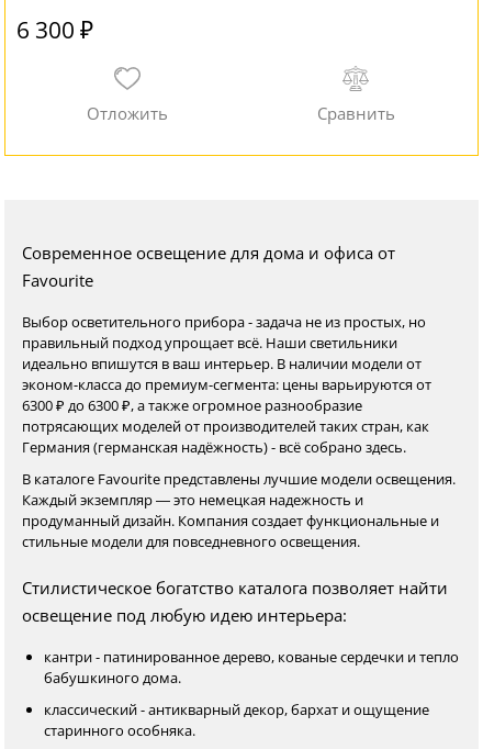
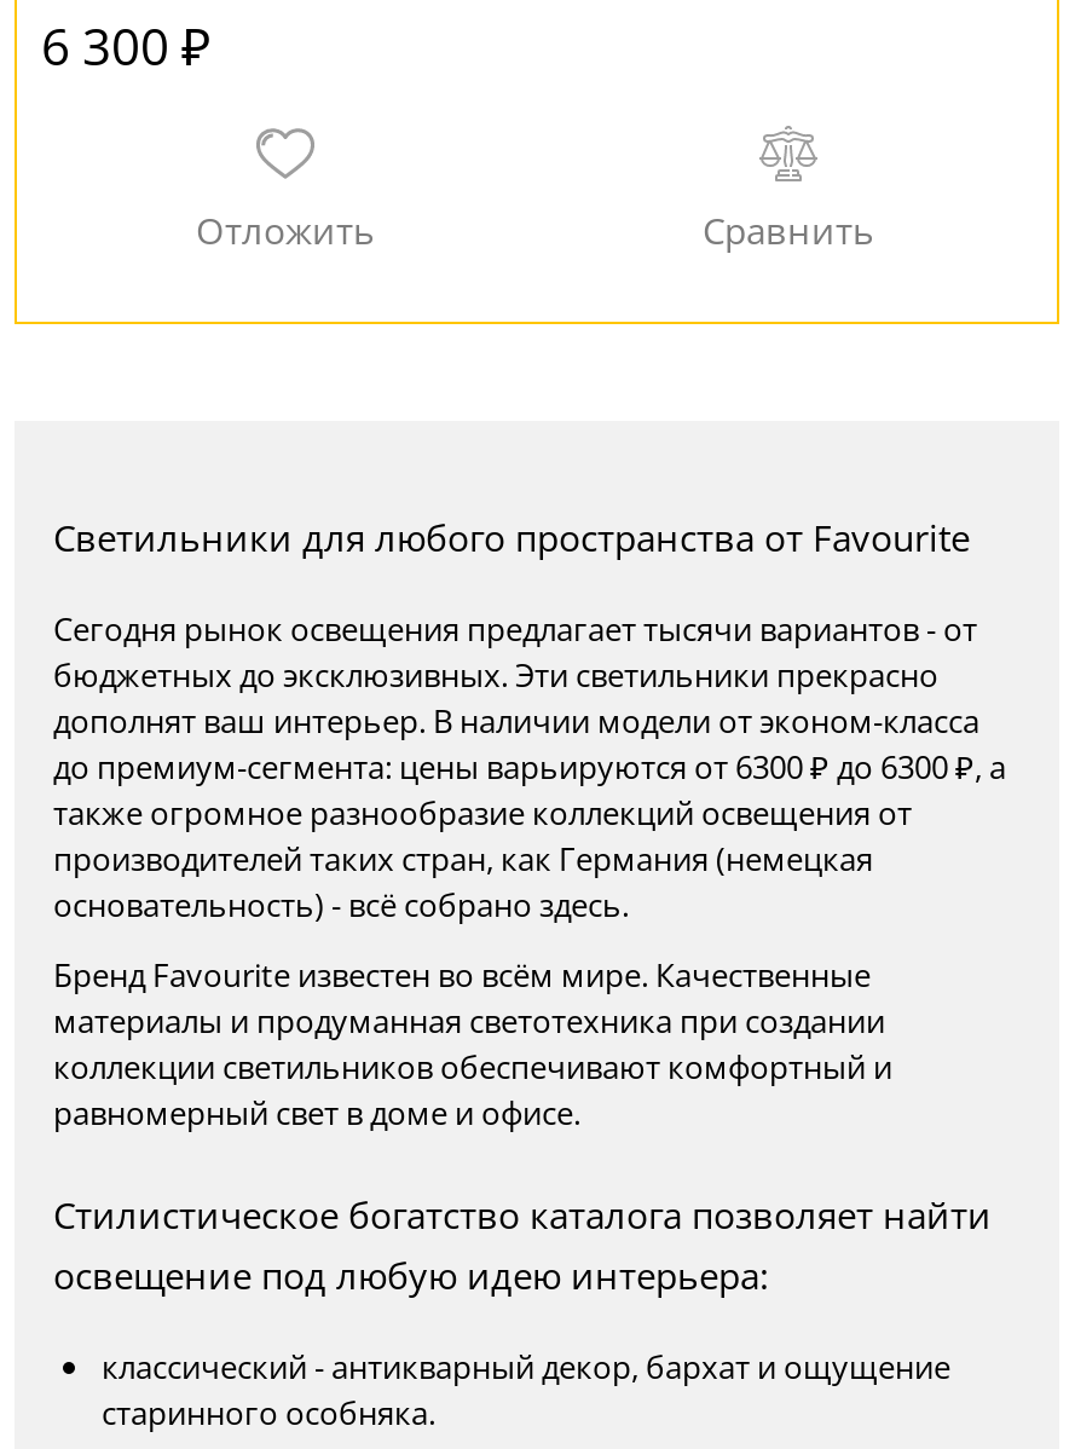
[22,242,395,291] Современное освещение для дома и офиса от | Favourite -> [53,513,970,561] Светильники для любого пространства от Favourite
[22,312,431,457] Выбор осветительного прибора - задача не из простых, но | правильный подход упрощает всё. Наши светильники | идеально впишутся в ваш интерьер. В наличии модели от | эконом-класса до премиум-сегмента: цены варьируются от | 6300 ₽ до 6300 ₽, а также огромное разнообразие | потрясающих моделей от производителей таких стран, как | Германия (германская надёжность) - всё собрано здесь. -> [53,607,1006,926] Сегодня рынок освещения предлагает тысячи вариантов - от | бюджетных до эксклюзивных. Эти светильники прекрасно | дополнят ваш интерьер. В наличии модели от эконом-класса | до премиум-сегмента: цены варьируются от 6300 ₽ до 6300 ₽, а | также огромное разнообразие коллекций освещения от | производителей таких стран, как Германия (немецкая | основательность) - всё собрано здесь.
[22,469,456,551] В каталоге Favourite представлены лучшие модели освещения. | Каждый экземпляр — это немецкая надежность и | продуманный дизайн. Компания создает функциональные и | стильные модели для повседневного освещения. -> [53,953,892,1135] Бренд Favourite известен во всём мире. Качественные | материалы и продуманная светотехника при создании | коллекции светильников обеспечивают комфортный и | равномерный свет в доме и офисе.
[44,647,459,687] кантри - патинированное дерево, кованые сердечки и тепло | бабушкиного дома. -> none

